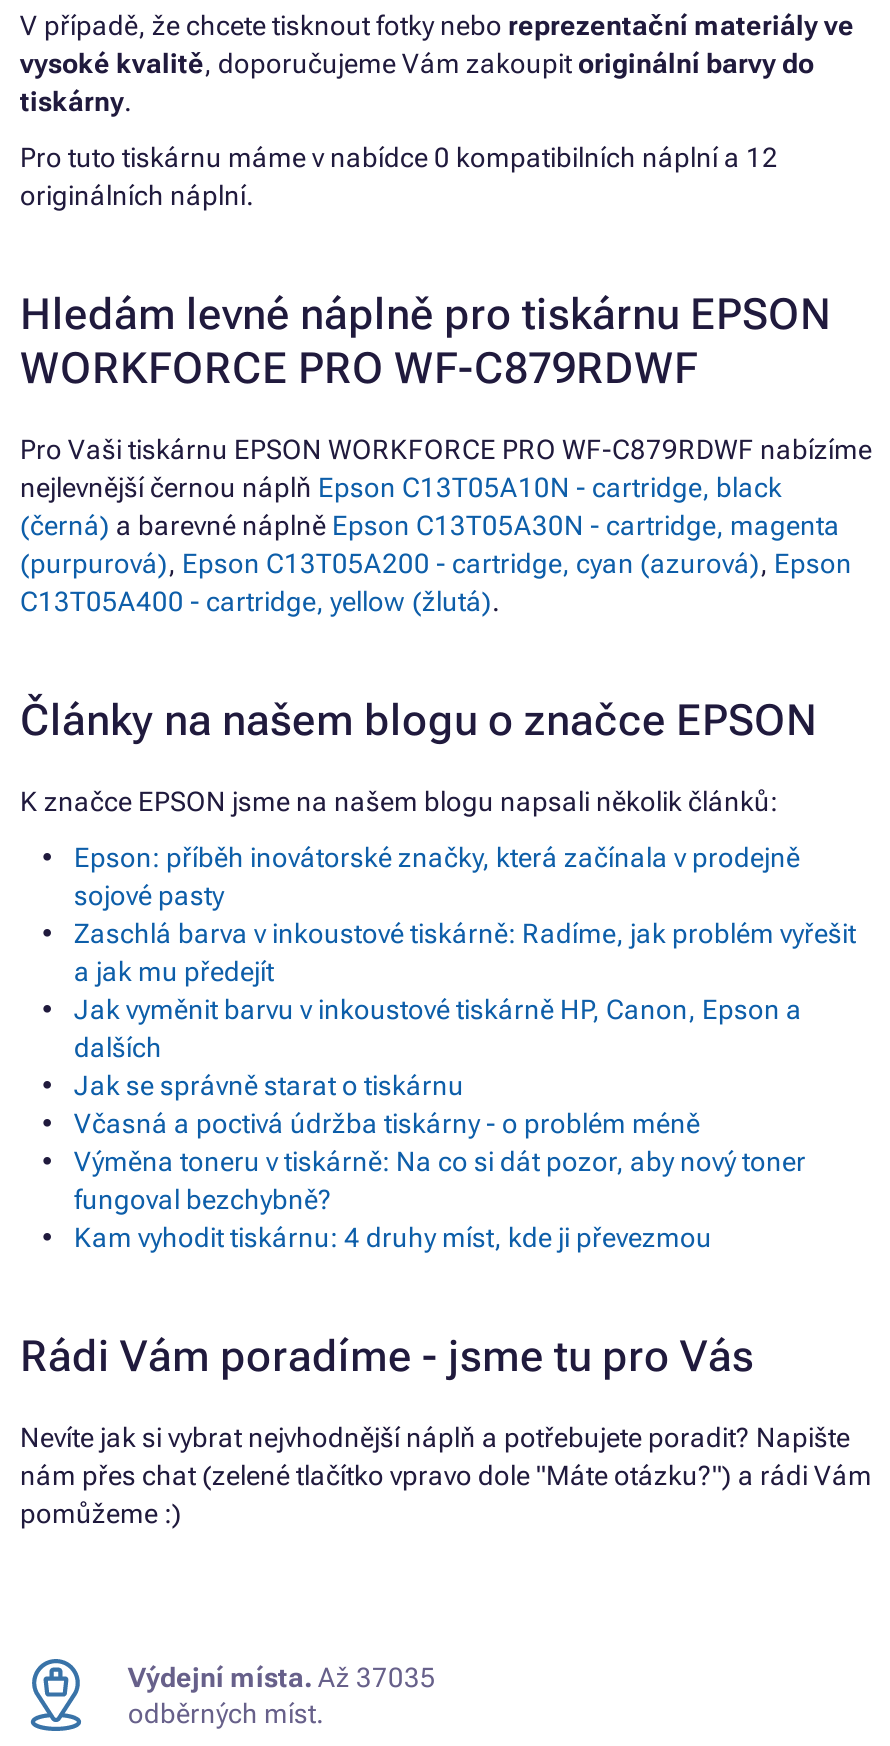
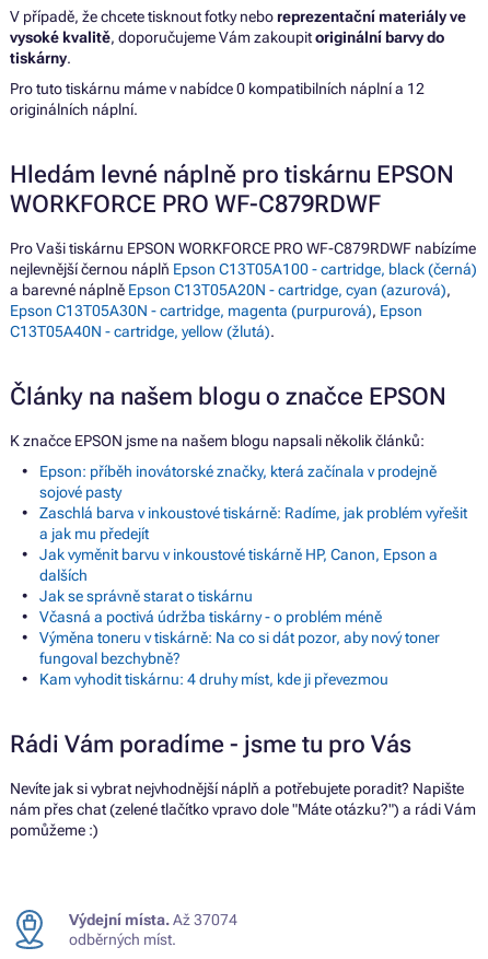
[20,470,852,616] nejlevnější černou náplň Epson C13T05A10N - cartridge, black | (černá) a barevné náplně Epson C13T05A30N - cartridge, magenta | (purpurová), Epson C13T05A200 - cartridge, cyan (azurová), Epson | C13T05A400 - cartridge, yellow (žlutá). -> [10,260,477,340] nejlevnější černou náplň Epson C13T05A100 - cartridge, black (černá) | a barevné náplně Epson C13T05A20N - cartridge, cyan (azurová), | Epson C13T05A30N - cartridge, magenta (purpurová), Epson | C13T05A40N - cartridge, yellow (žlutá).
[128,1660,436,1692] Výdejní místa. Až 37035 -> [69,911,237,929] Výdejní místa. Až 37074

